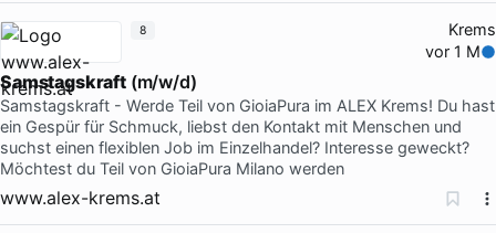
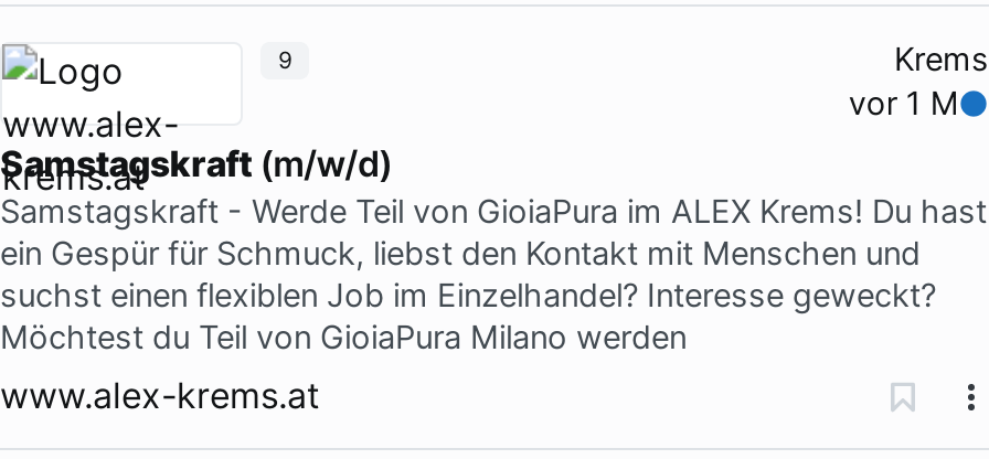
[139,23,146,37] 8 -> [278,46,291,75] 9

